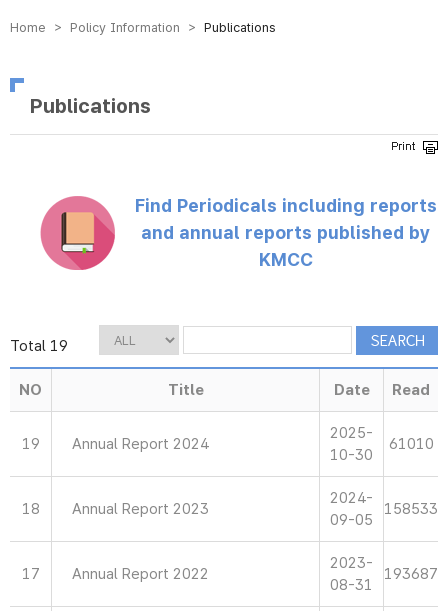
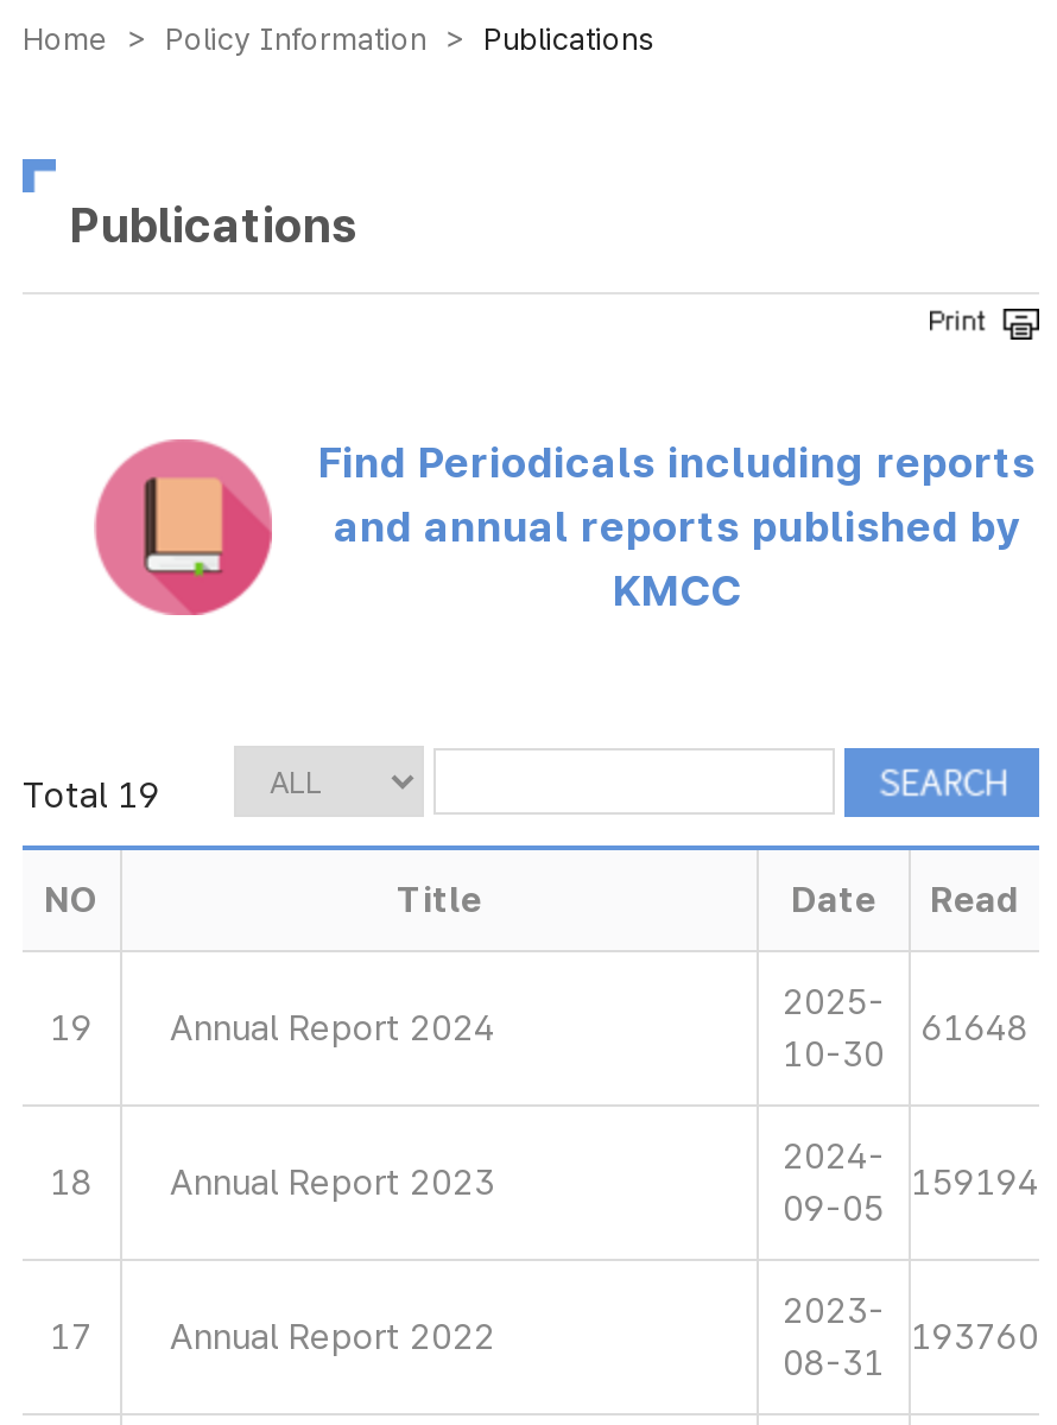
[388,435,433,453] 61010 -> [922,1007,1028,1050] 61648
[384,500,438,518] 158533 -> [911,1161,1039,1204] 159194
[384,565,438,583] 193687 -> [911,1316,1039,1358] 193760

